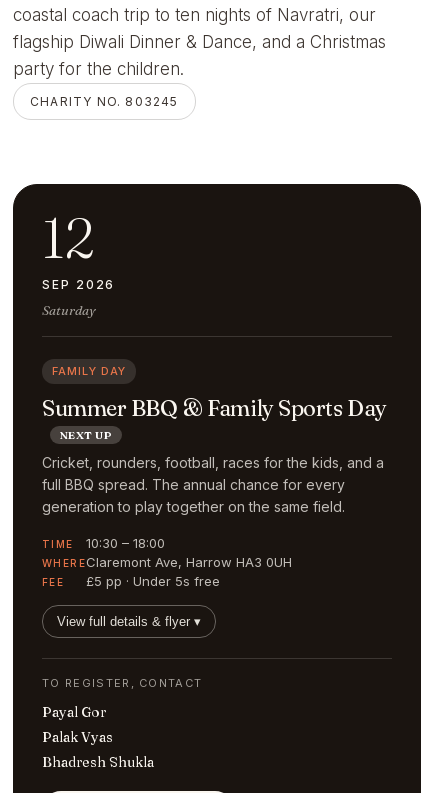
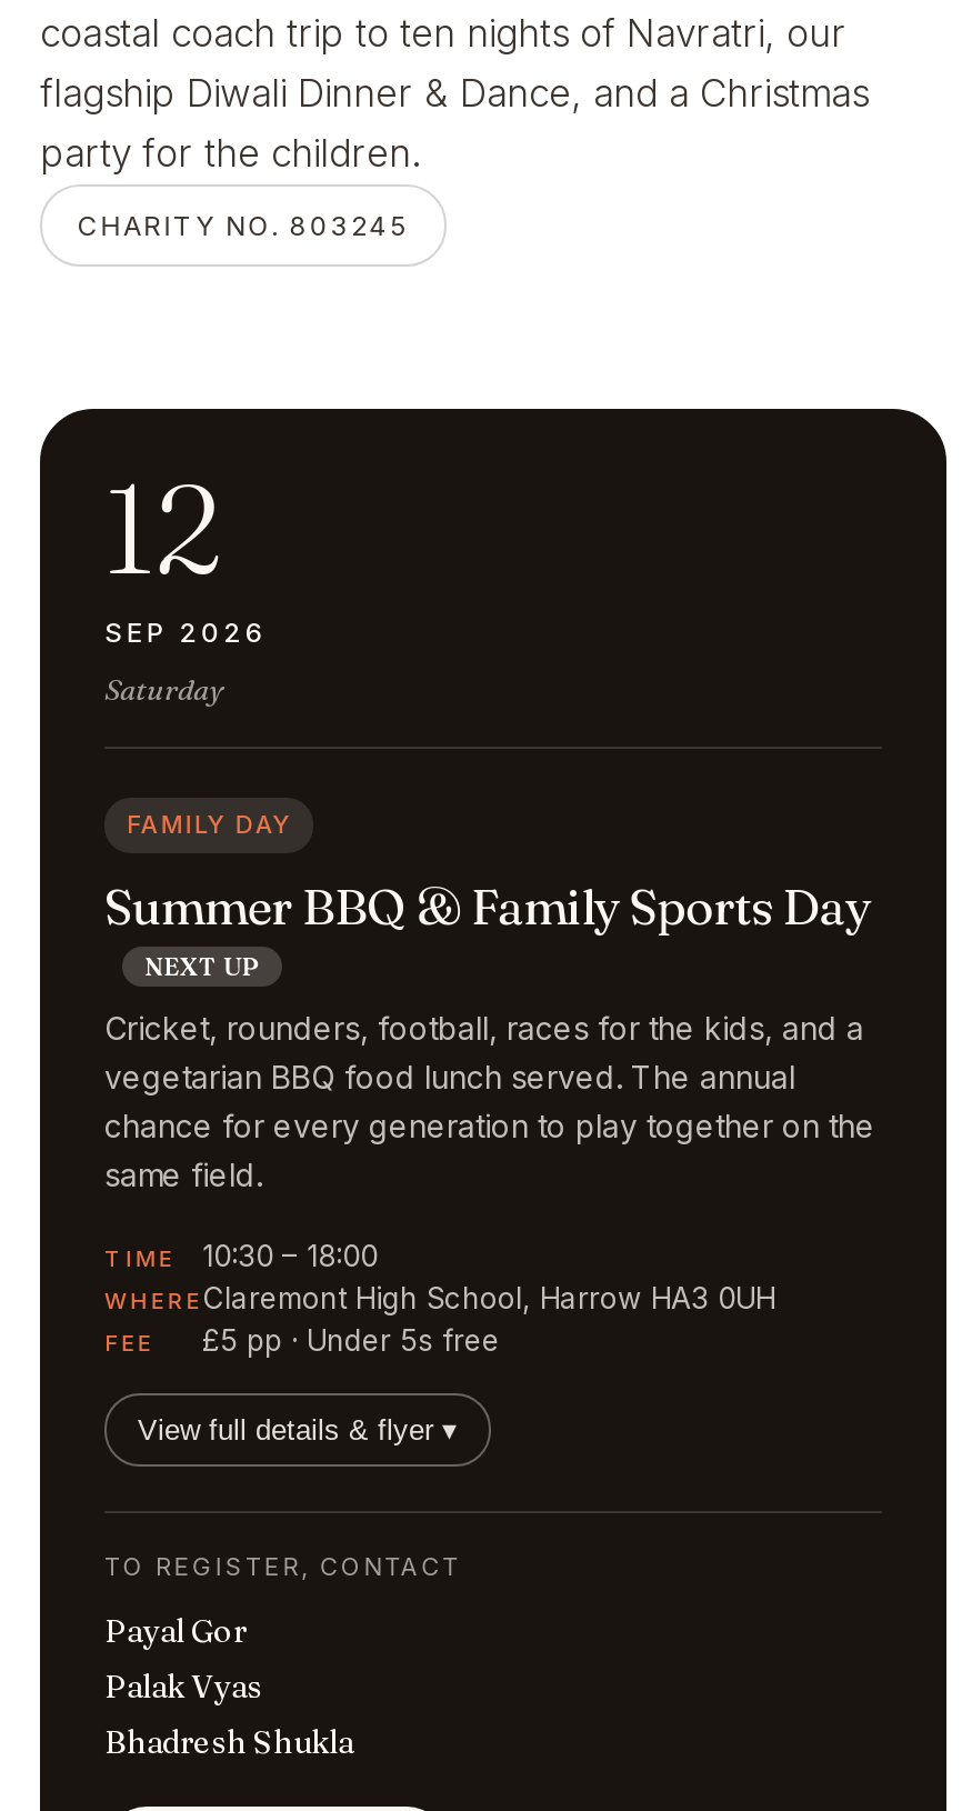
[42,476,345,515] full BBQ spread. The annual chance for every | generation to play together on the same field. -> [104,1058,875,1193] vegetarian BBQ food lunch served. The annual | chance for every generation to play together on the | same field.
[42,554,292,570] WHERE Claremont Ave, Harrow HA3 0UH -> [104,1280,775,1315] WHERE Claremont High School, Harrow HA3 0UH

